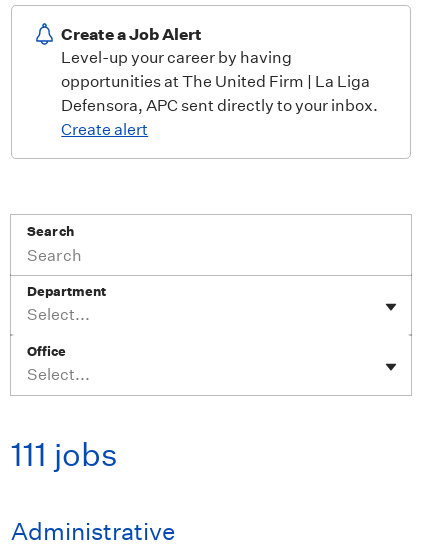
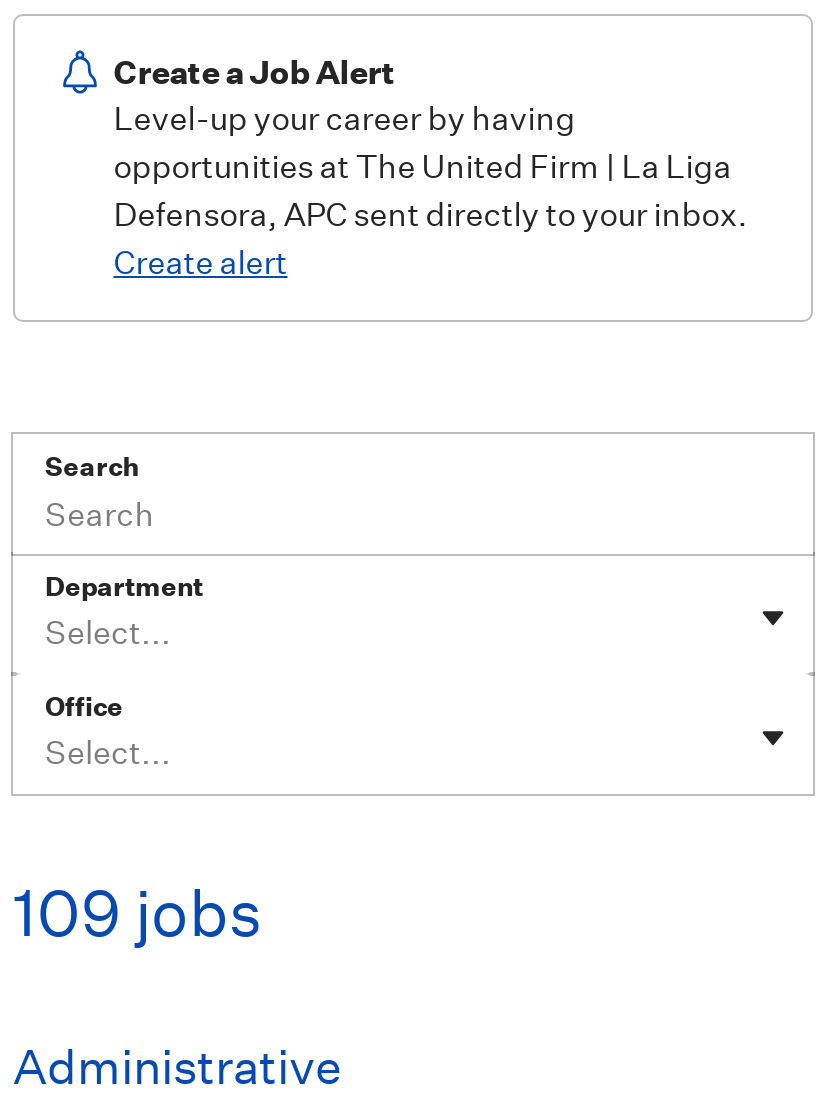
[11,435,118,474] 111 jobs -> [13,874,263,952] 109 jobs

